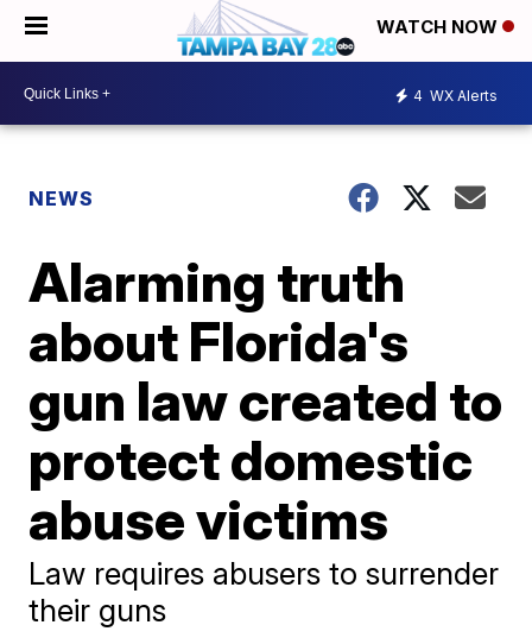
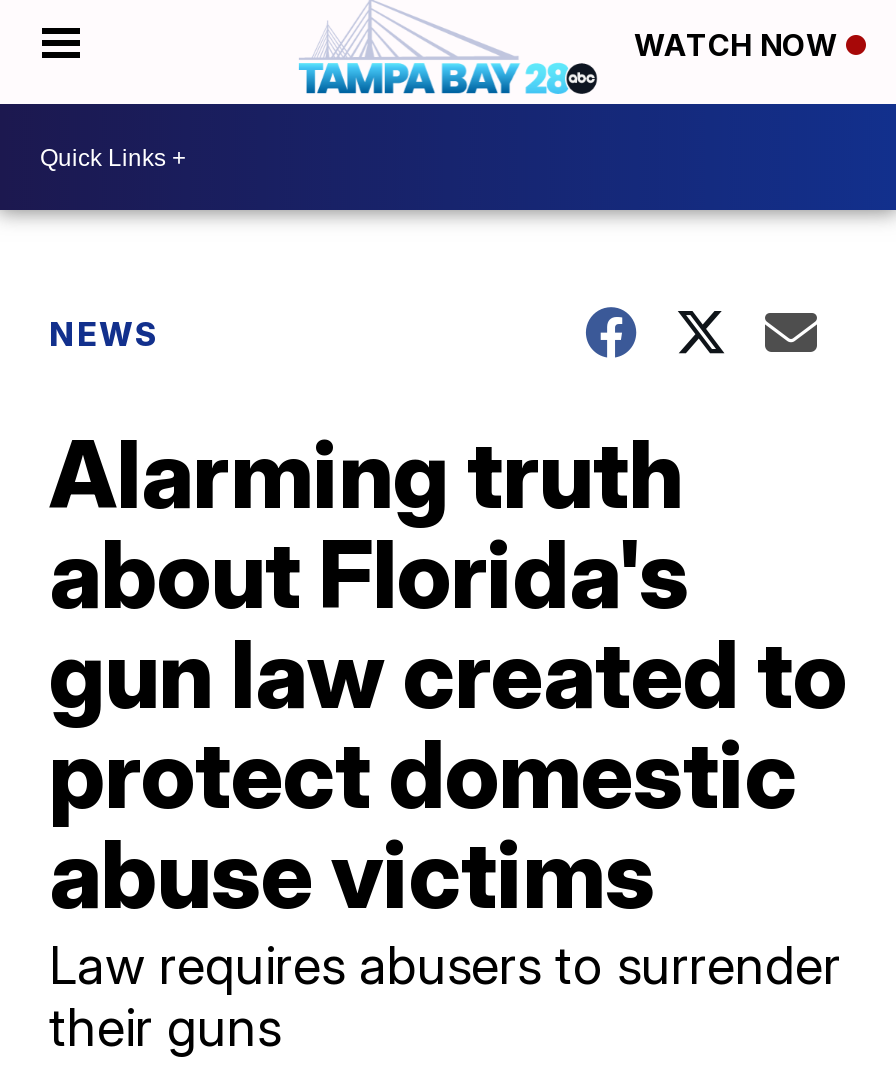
[413,86,498,104] 4 WX Alerts -> none

